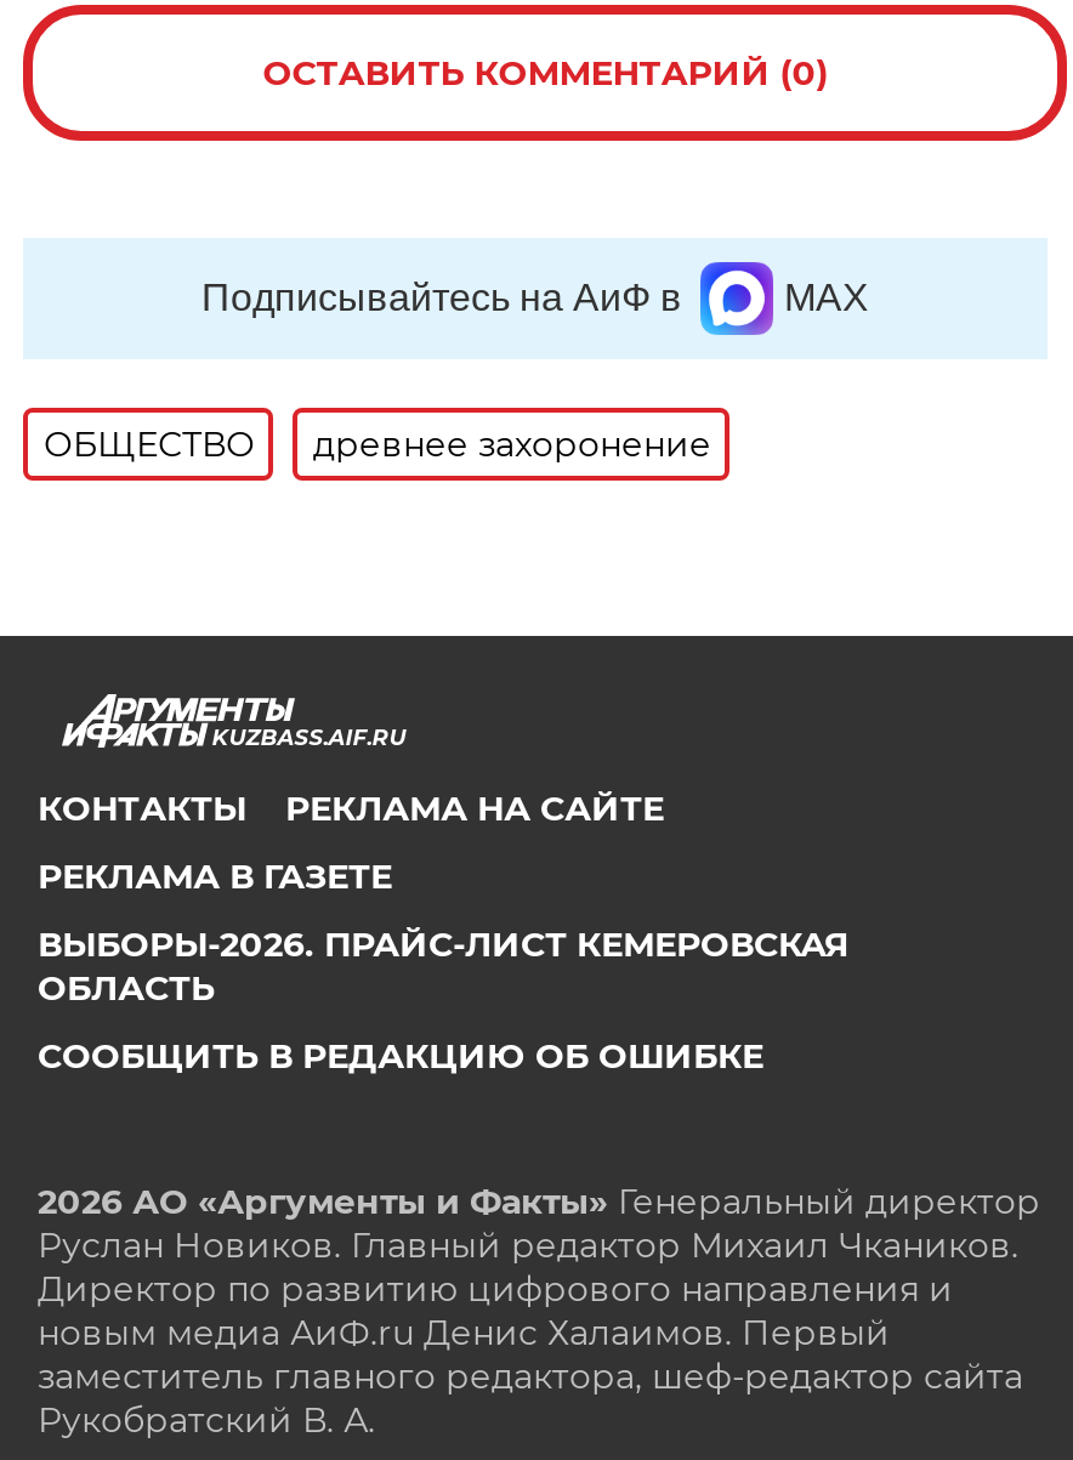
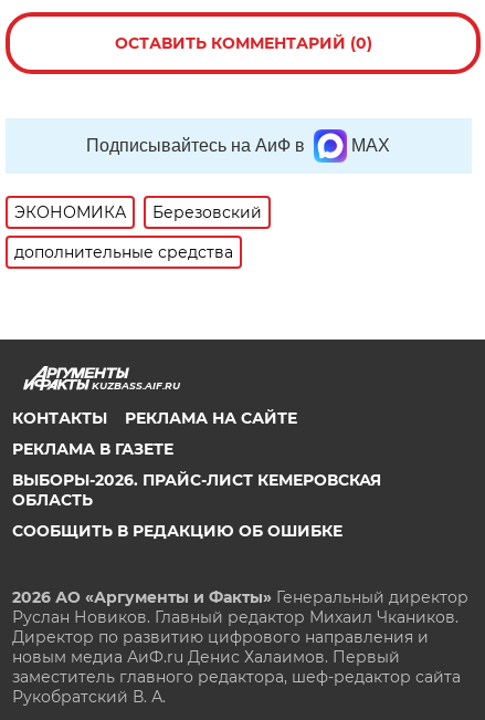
[43,422,711,466] ОБЩЕСТВО | древнее захоронение -> [15,202,262,262] ЭКОНОМИКА | Березовский | дополнительные средства

